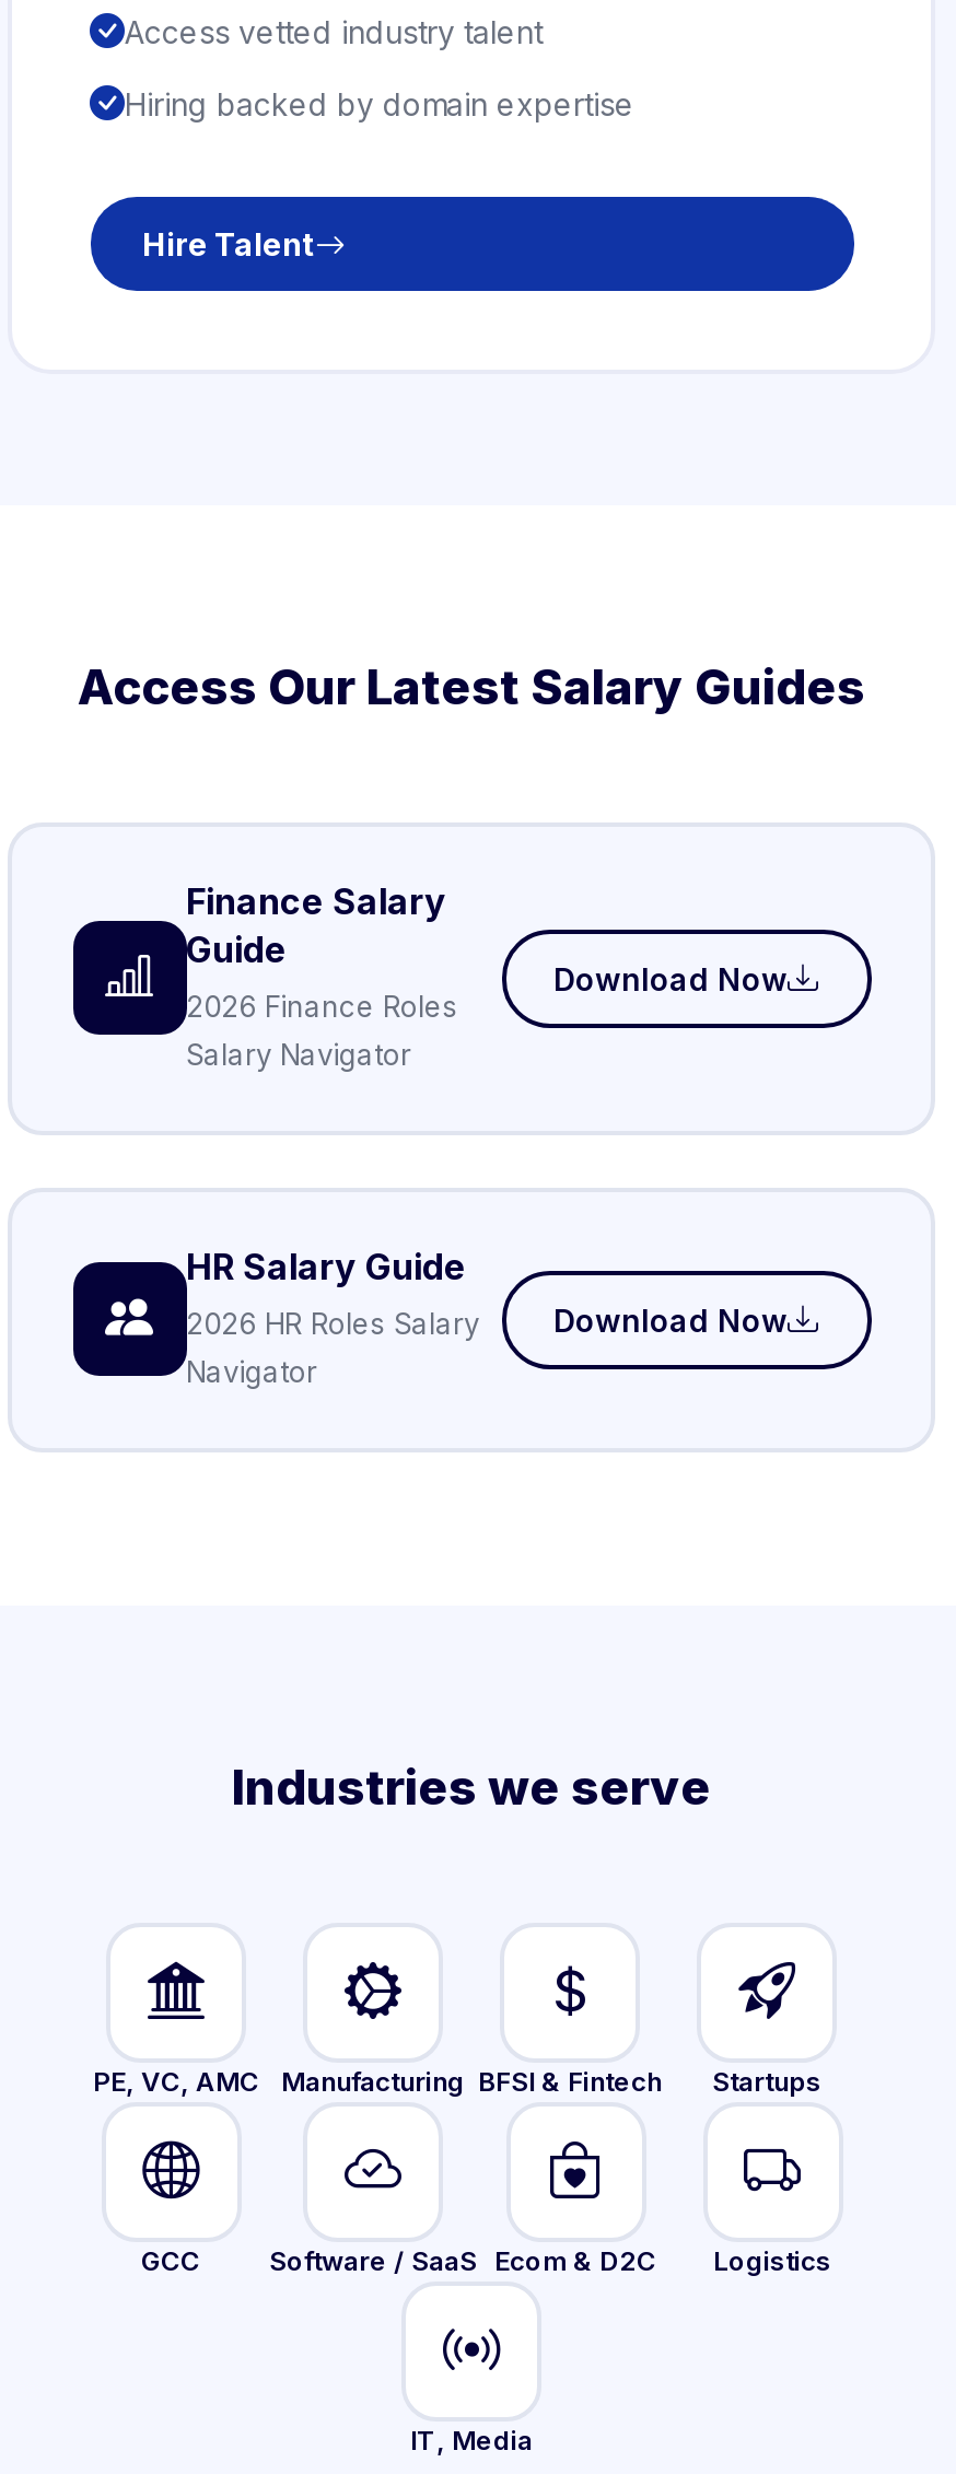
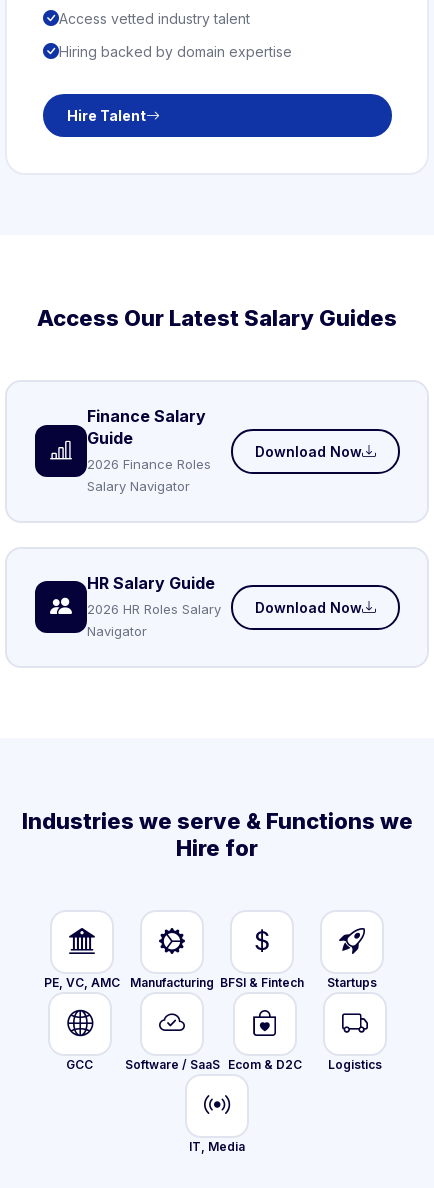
[232,1758,711,1814] Industries we serve -> [21,807,412,860] Industries we serve & Functions we | Hire for

